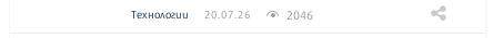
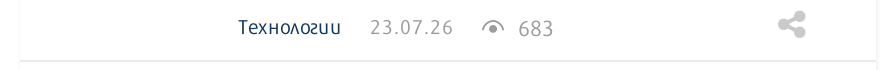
[204,5,313,23] 20.07.26 | 2046 -> [370,10,554,42] 23.07.26 | 683

